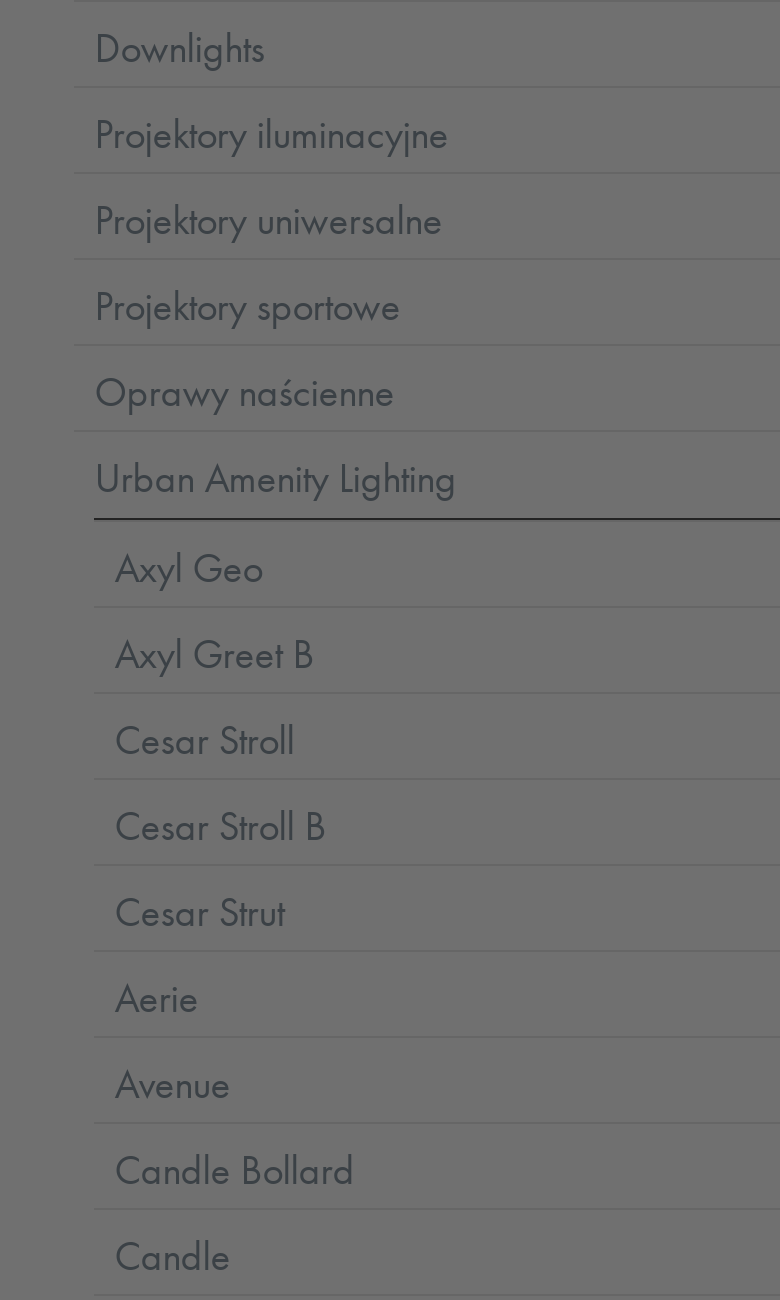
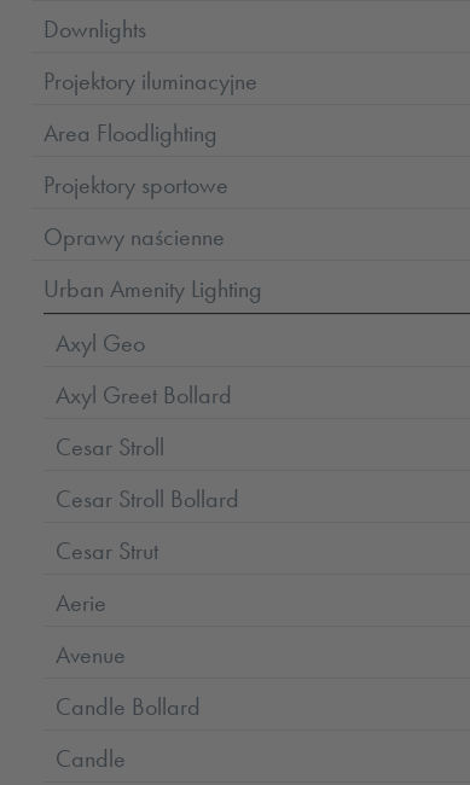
[94,194,442,246] Projektory uniwersalne -> [44,117,218,149] Area Floodlighting
[114,628,314,680] Axyl Greet B -> [56,379,232,411] Axyl Greet Bollard
[114,800,326,852] Cesar Stroll B -> [56,483,239,515] Cesar Stroll Bollard

